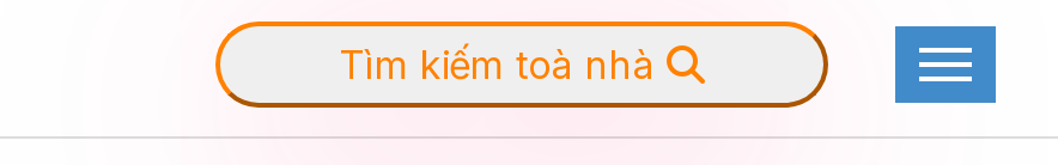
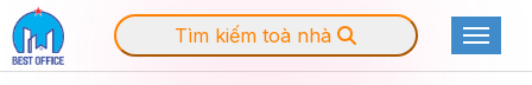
none -> [11,7,65,66] [image]

